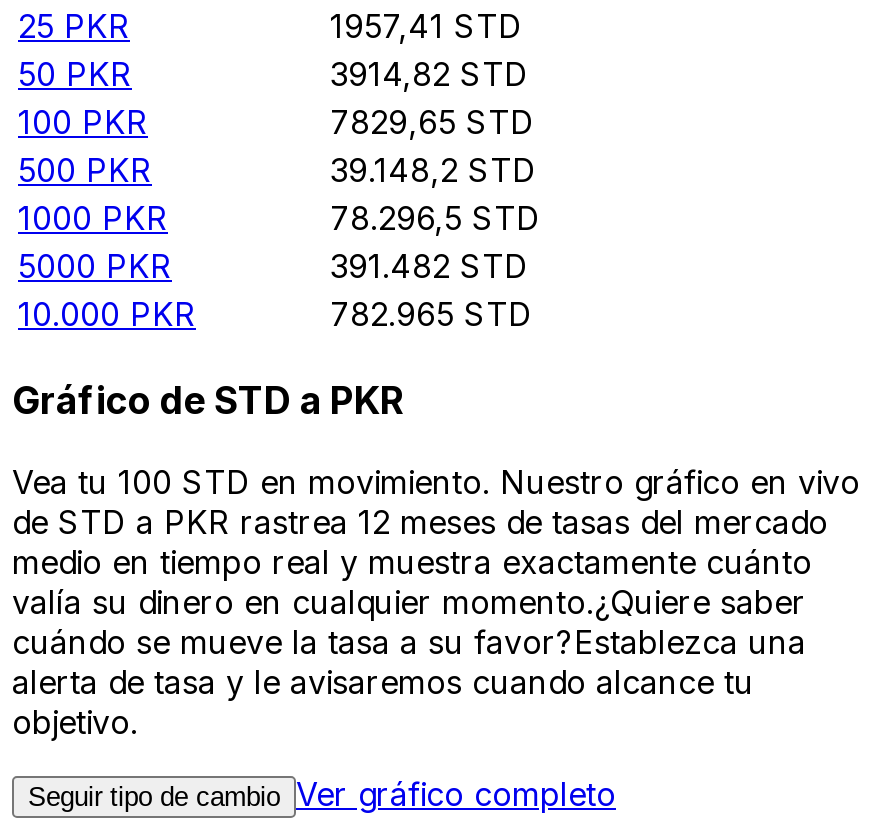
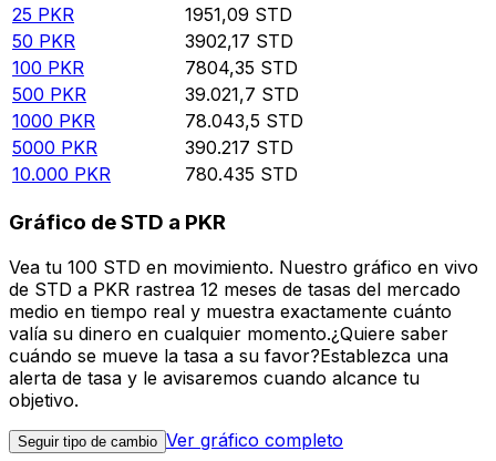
[330,7,522,47] 1957,41 STD -> [185,4,292,26] 1951,09 STD
[330,55,528,95] 3914,82 STD -> [185,30,293,52] 3902,17 STD
[330,103,534,143] 7829,65 STD -> [185,57,298,79] 7804,35 STD
[330,151,536,191] 39.148,2 STD -> [185,83,299,106] 39.021,7 STD
[330,199,540,239] 78.296,5 STD -> [185,110,303,132] 78.043,5 STD
[330,247,528,287] 391.482 STD -> [185,137,293,159] 390.217 STD
[330,295,532,335] 782.965 STD -> [185,163,298,185] 780.435 STD

